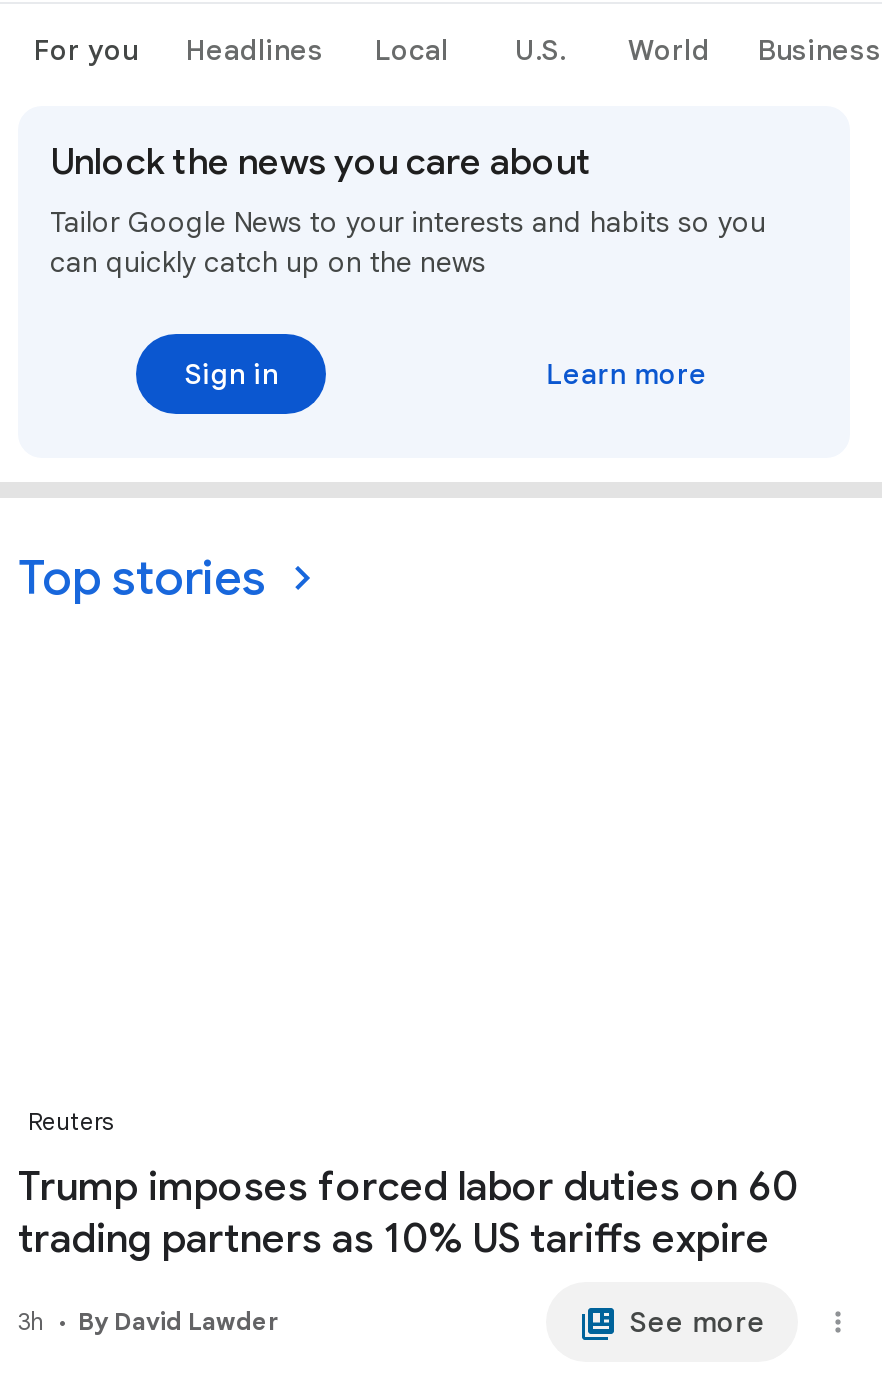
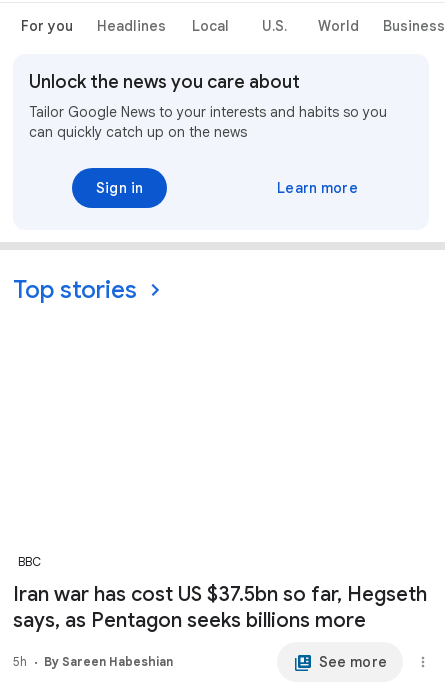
[28,1107,114,1137] Reuters -> [18,554,41,569] BBC
[18,1162,798,1264] Trump imposes forced labor duties on 60 | trading partners as 10% US tariffs expire -> [13,582,427,633] Iran war has cost US $37.5bn so far, Hegseth | says, as Pentagon seeks billions more
[18,1307,280,1337] 3h | By David Lawder -> [13,654,173,669] 5h | By Sareen Habeshian

